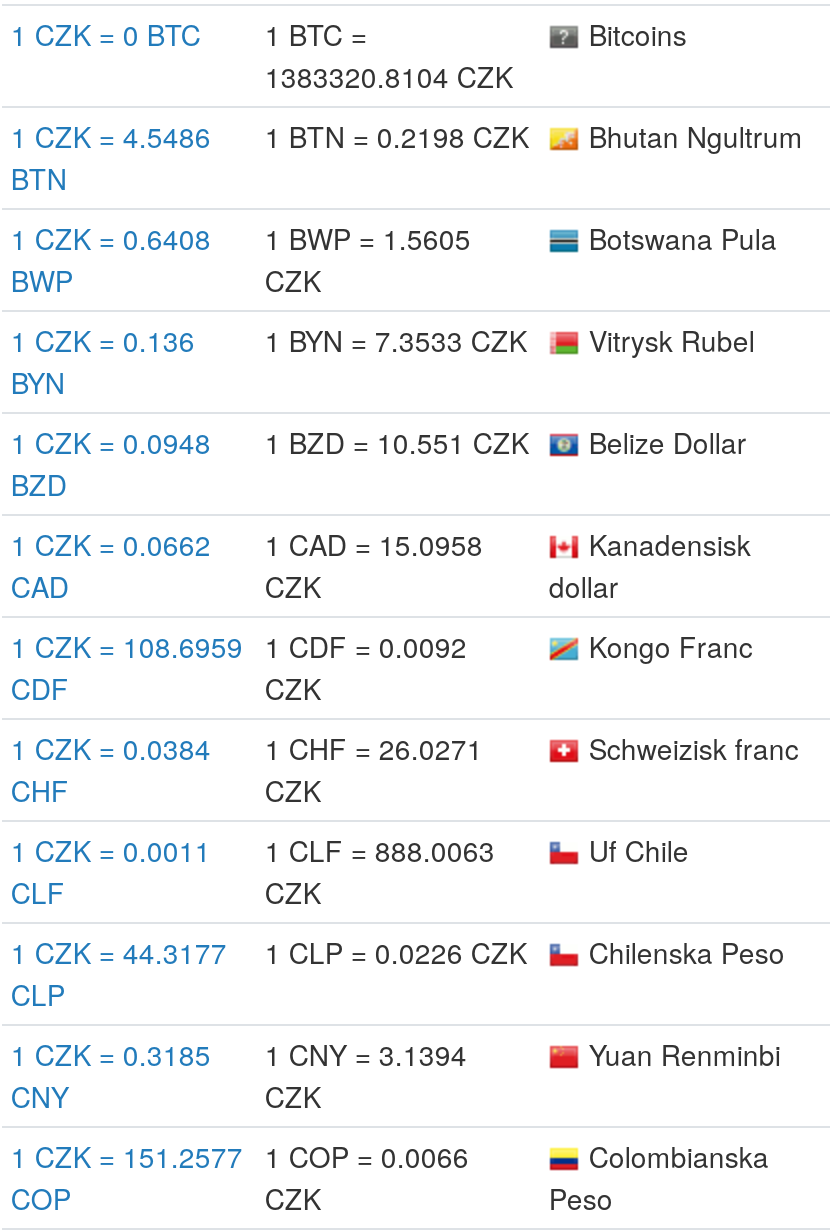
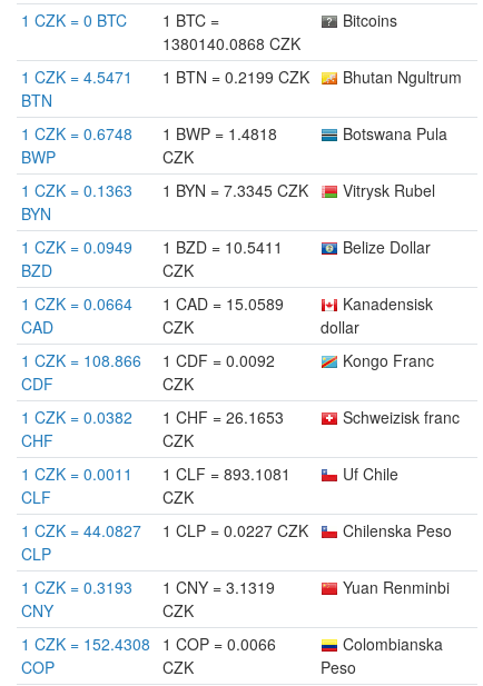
[265,55,513,95] 1383320.8104 CZK -> [163,32,301,54] 1380140.0868 CZK
[11,115,211,155] 1 CZK = 4.5486 -> [22,65,133,87] 1 CZK = 4.5471
[265,115,529,155] 1 BTN = 0.2198 CZK -> [163,65,310,87] 1 BTN = 0.2199 CZK
[11,217,211,257] 1 CZK = 0.6408 -> [22,122,133,144] 1 CZK = 0.6748
[265,217,471,257] 1 BWP = 1.5605 -> [163,122,278,144] 1 BWP = 1.4818
[11,319,195,359] 1 CZK = 0.136 -> [22,178,133,201] 1 CZK = 0.1363
[265,319,527,359] 1 BYN = 7.3533 CZK -> [163,178,309,201] 1 BYN = 7.3345 CZK
[11,421,211,461] 1 CZK = 0.0948 -> [22,235,133,257] 1 CZK = 0.0949
[265,421,529,461] 1 BZD = 10.551 CZK -> [163,235,283,281] 1 BZD = 10.5411 | CZK
[11,523,211,563] 1 CZK = 0.0662 -> [22,292,133,314] 1 CZK = 0.0664
[265,523,483,563] 1 CAD = 15.0958 -> [163,292,284,314] 1 CAD = 15.0589
[11,625,467,665] 1 CZK = 108.6959 1 CDF = 0.0092 -> [22,349,275,371] 1 CZK = 108.866 1 CDF = 0.0092
[11,727,211,767] 1 CZK = 0.0384 -> [22,405,133,427] 1 CZK = 0.0382
[265,727,483,767] 1 CHF = 26.0271 -> [163,405,284,427] 1 CHF = 26.1653
[11,829,495,869] 1 CZK = 0.0011 1 CLF = 888.0063 -> [22,462,291,484] 1 CZK = 0.0011 1 CLF = 893.1081
[11,931,227,971] 1 CZK = 44.3177 -> [22,519,142,541] 1 CZK = 44.0827
[265,931,527,971] 1 CLP = 0.0226 CZK -> [163,519,309,541] 1 CLP = 0.0227 CZK
[11,1033,211,1073] 1 CZK = 0.3185 -> [22,575,133,598] 1 CZK = 0.3193
[265,1033,467,1073] 1 CNY = 3.1394 -> [163,575,275,598] 1 CNY = 3.1319
[11,1135,469,1175] 1 CZK = 151.2577 1 COP = 0.0066 -> [22,632,276,654] 1 CZK = 152.4308 1 COP = 0.0066

